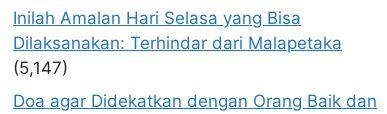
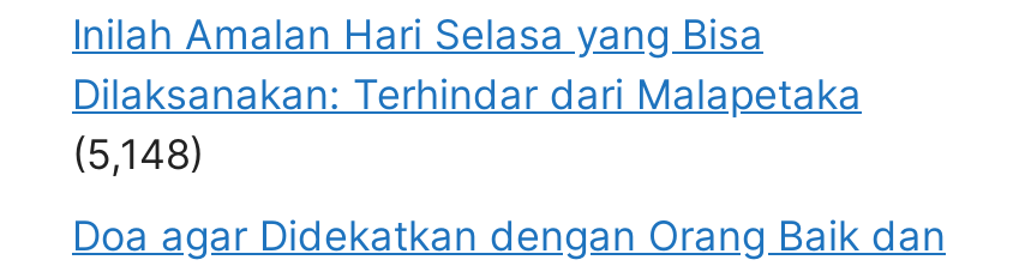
[13,58,68,78] (5,147) -> [72,131,204,179] (5,148)

